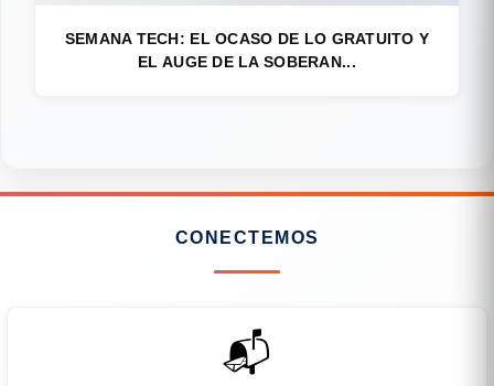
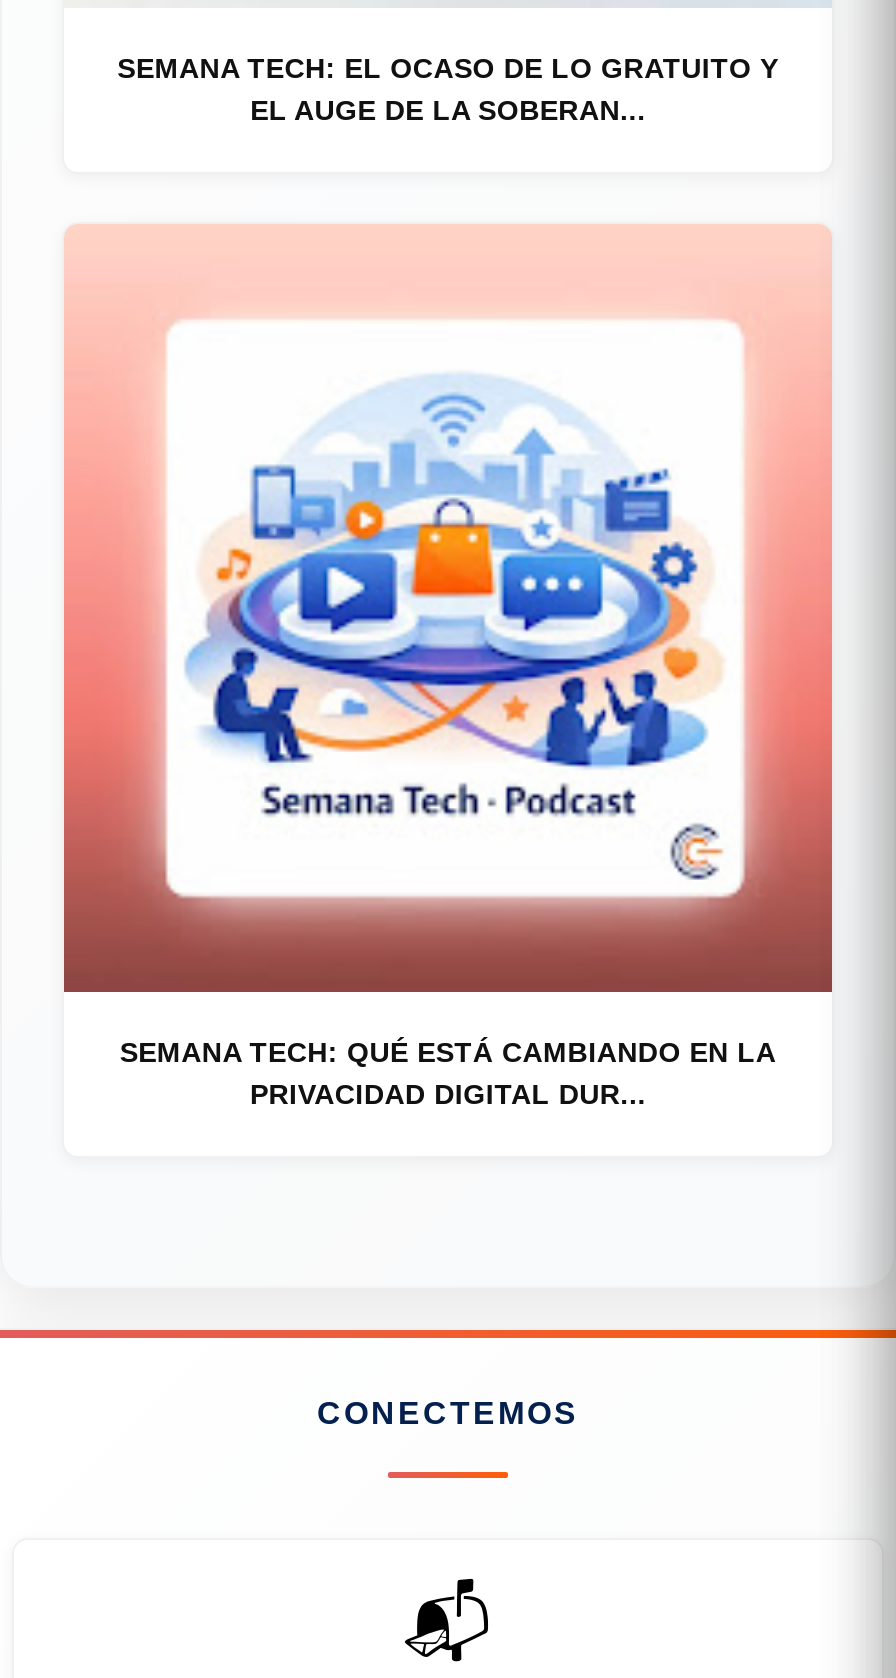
none -> [62,224,834,1110] [image] | SEMANA TECH: QUÉ ESTÁ CAMBIANDO EN LA | PRIVACIDAD DIGITAL DUR...

